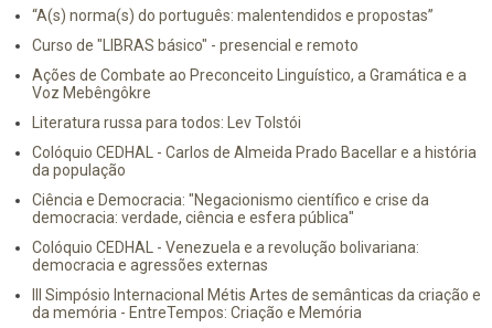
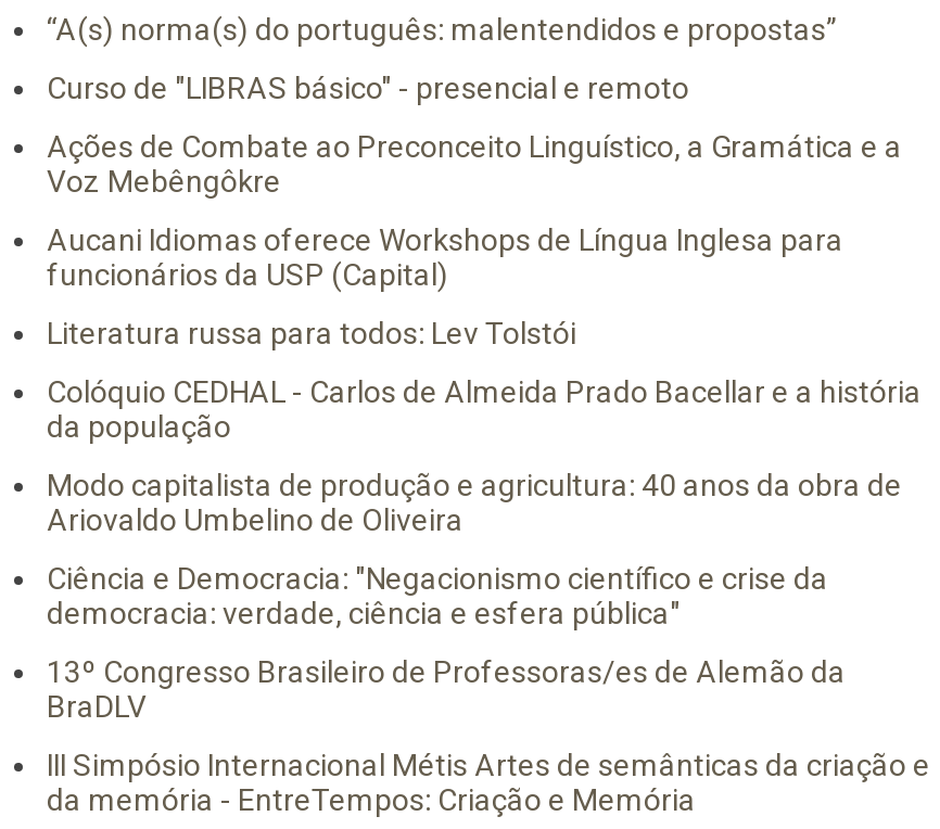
none -> [47,222,843,291] Aucani Idiomas oferece Workshops de Língua Inglesa para | funcionários da USP (Capital)
none -> [47,467,902,537] Modo capitalista de produção e agricultura: 40 anos da obra de | Ariovaldo Umbelino de Oliveira
[32,238,419,274] Colóquio CEDHAL - Venezuela e a revolução bolivariana: | democracia e agressões externas -> [47,654,846,723] 13º Congresso Brasileiro de Professoras/es de Alemão da | BraDLV

